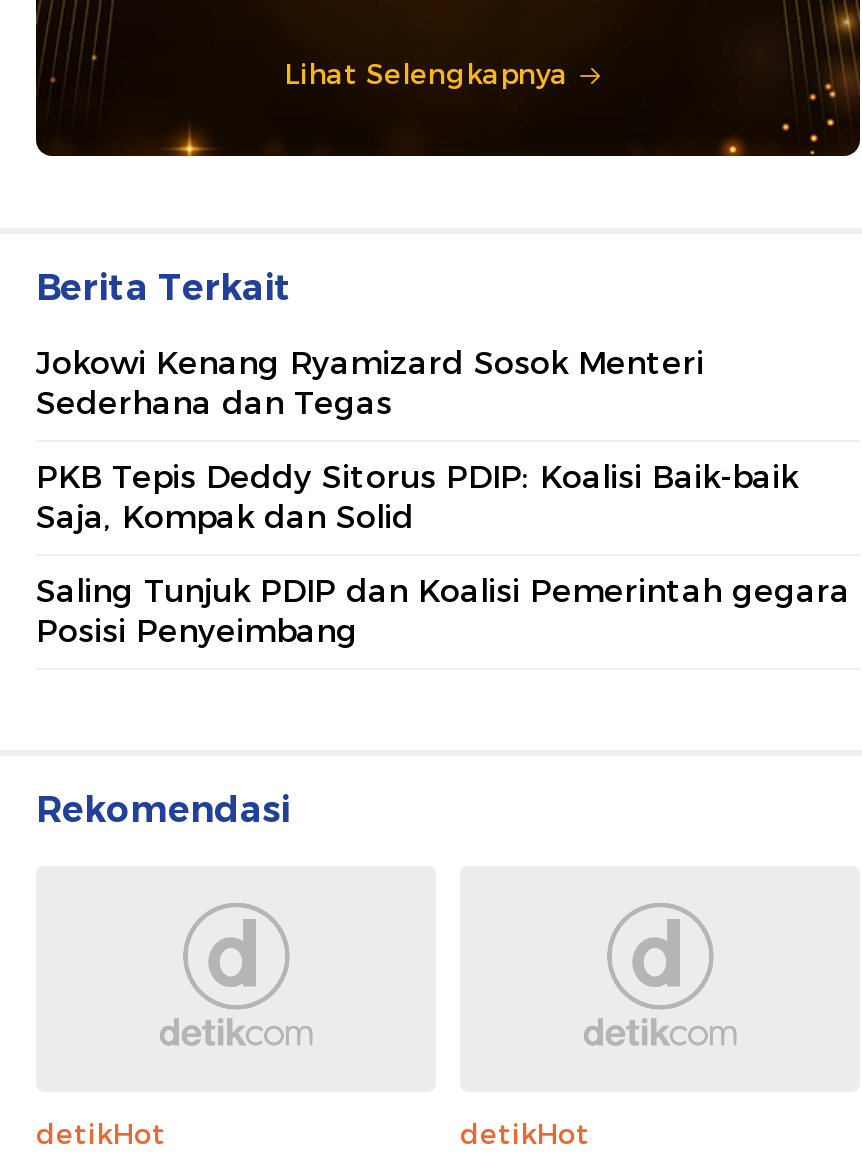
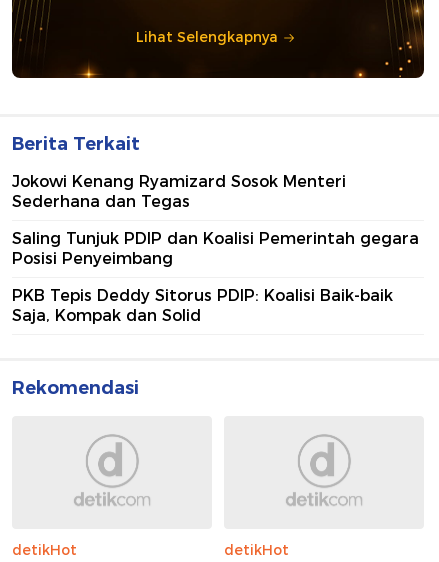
moved [36,459,798,537] -> [12,286,393,325]: PKB Tepis Deddy Sitorus PDIP: Koalisi Baik-baik | Saja, Kompak dan Solid
moved [36,573,850,651] -> [12,229,419,268]: Saling Tunjuk PDIP dan Koalisi Pemerintah gegara | Posisi Penyeimbang

